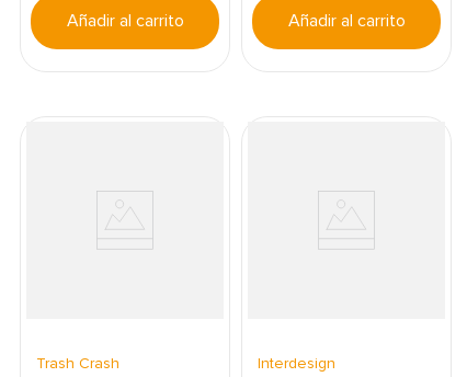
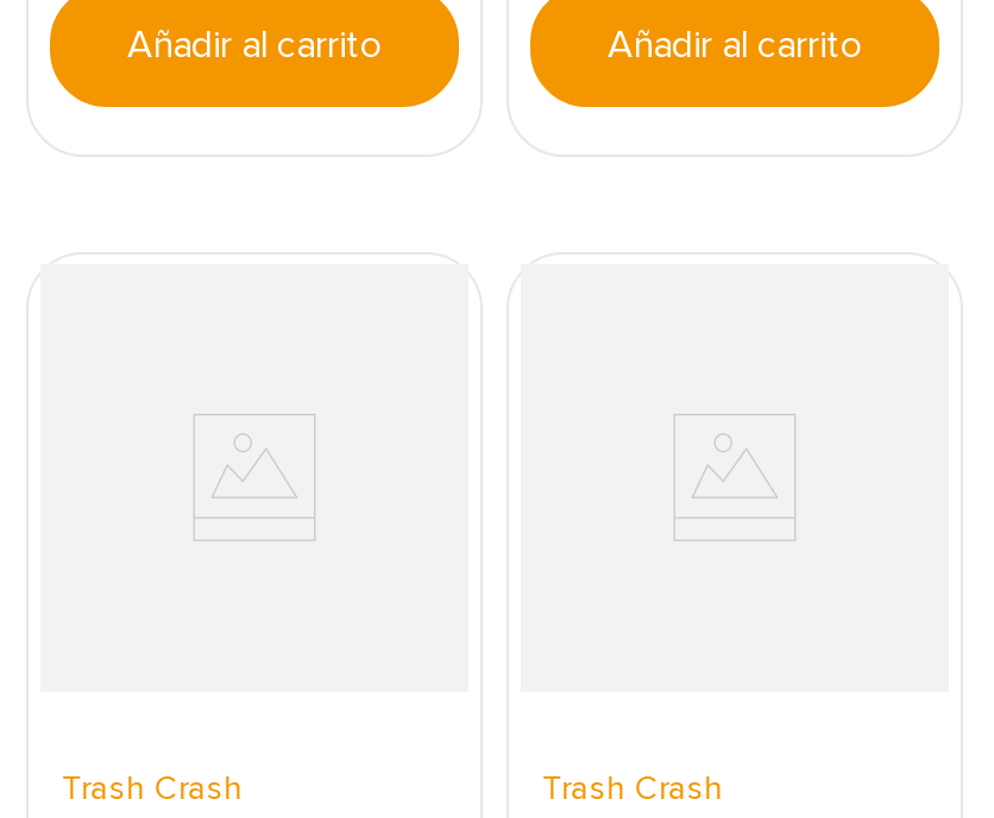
[258,354,336,372] Interdesign -> [543,767,723,808] Trash Crash

